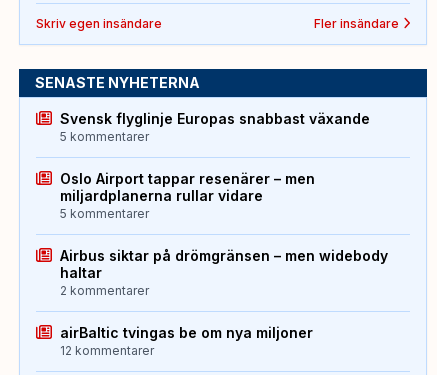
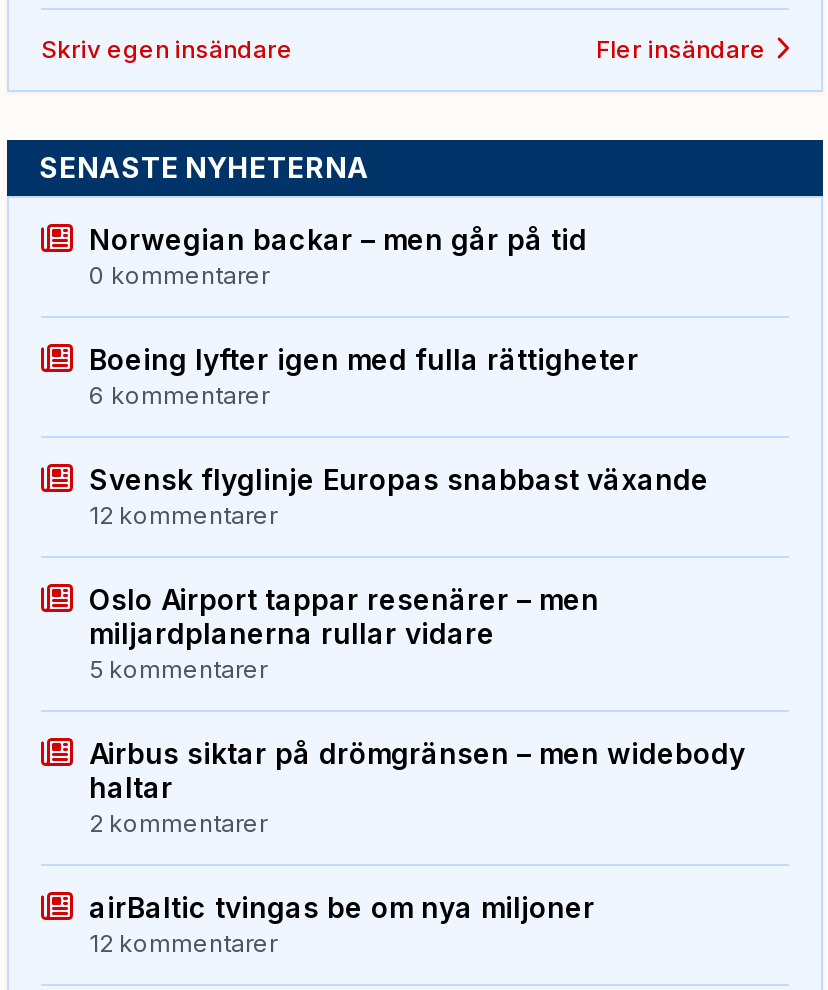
none -> [89,221,639,409] Norwegian backar – men går på tid | 0 kommentarer | Boeing lyfter igen med fulla rättigheter | 6 kommentarer
[60,129,149,144] 5 kommentarer -> [89,499,277,529] 12 kommentarer

